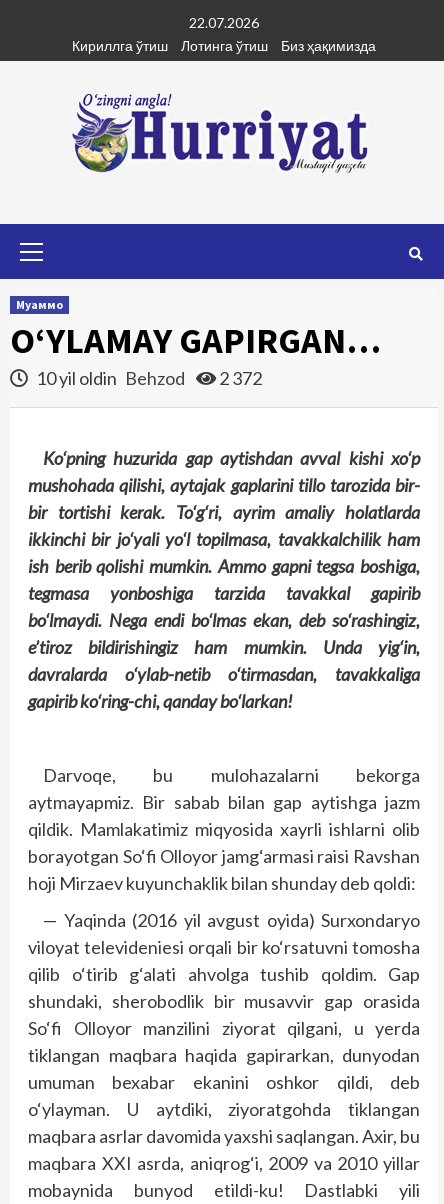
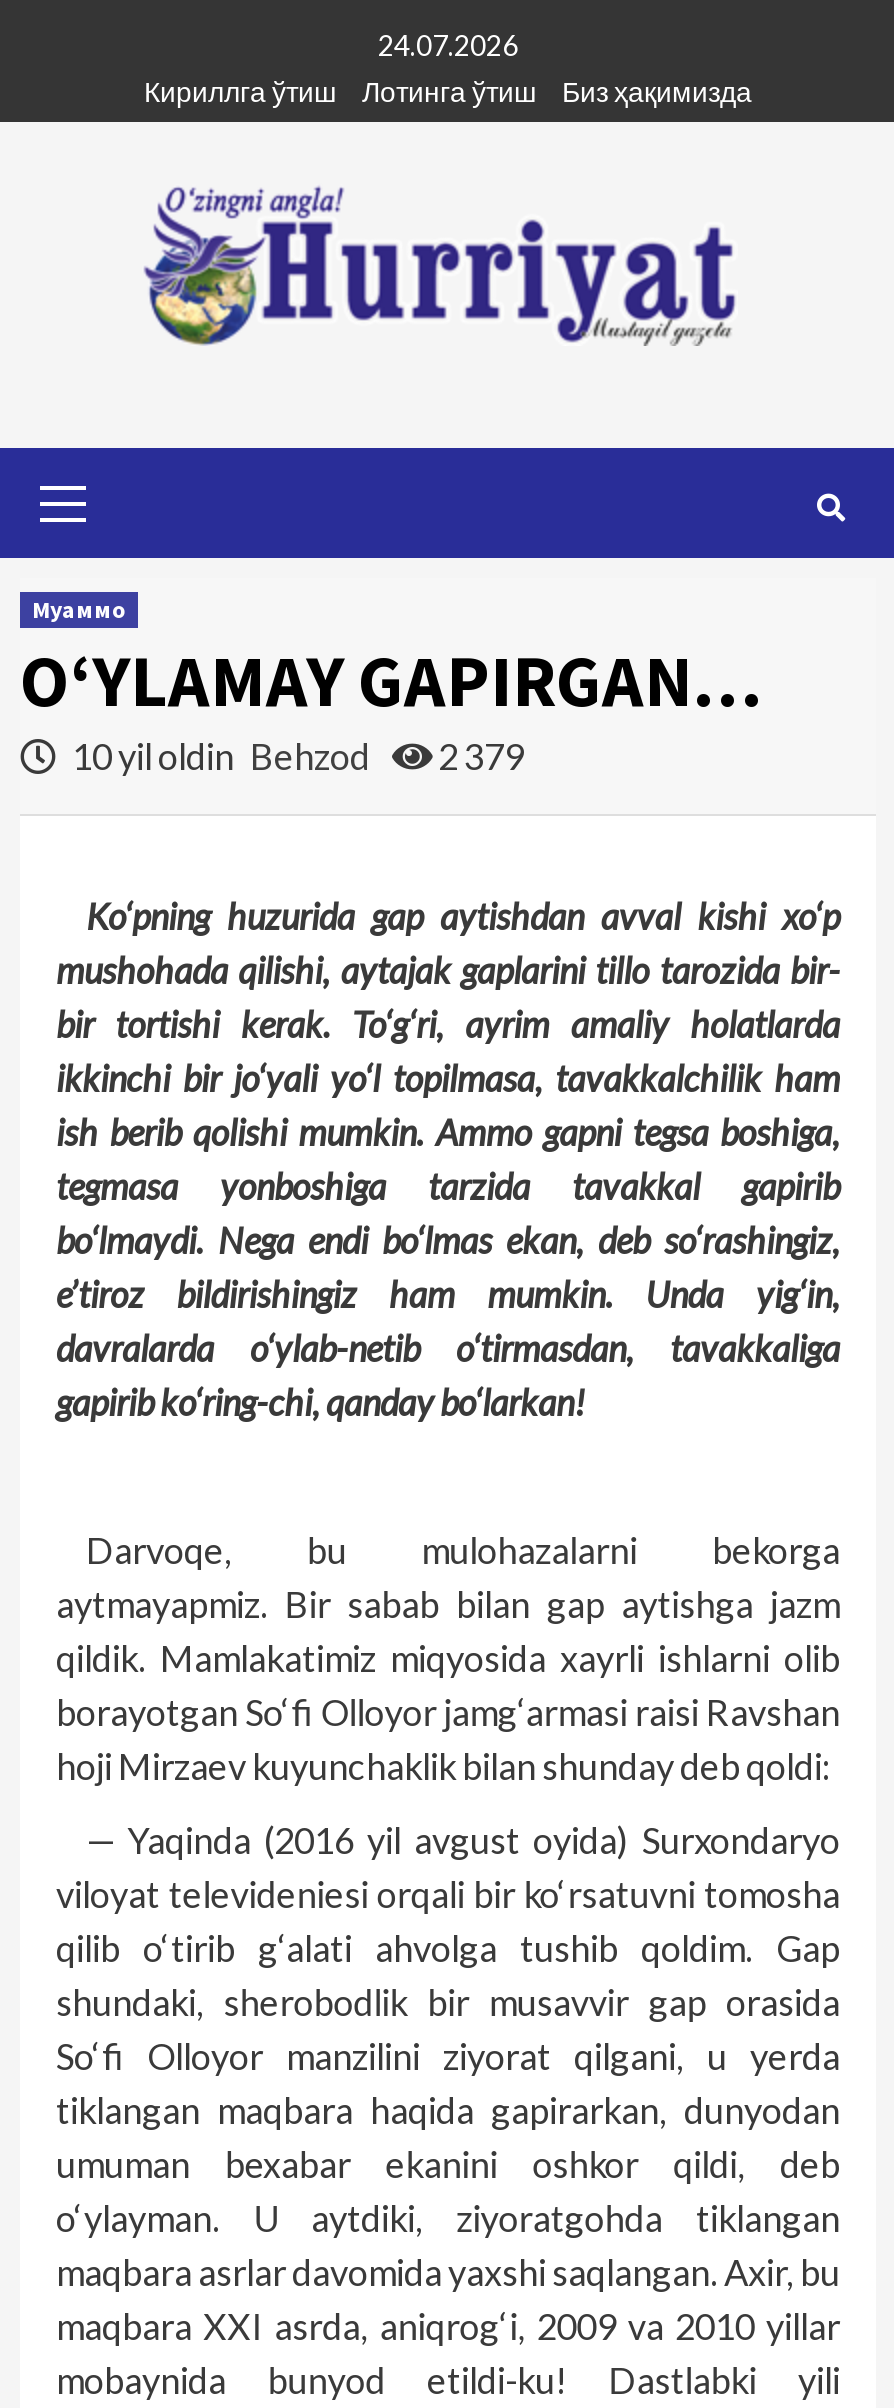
[189,14,259,31] 22.07.2026 -> [378,28,518,62] 24.07.2026
[33,367,262,389] 10 yil oldin Behzod 2 372 -> [66,734,524,778] 10 yil oldin Behzod 2 379

